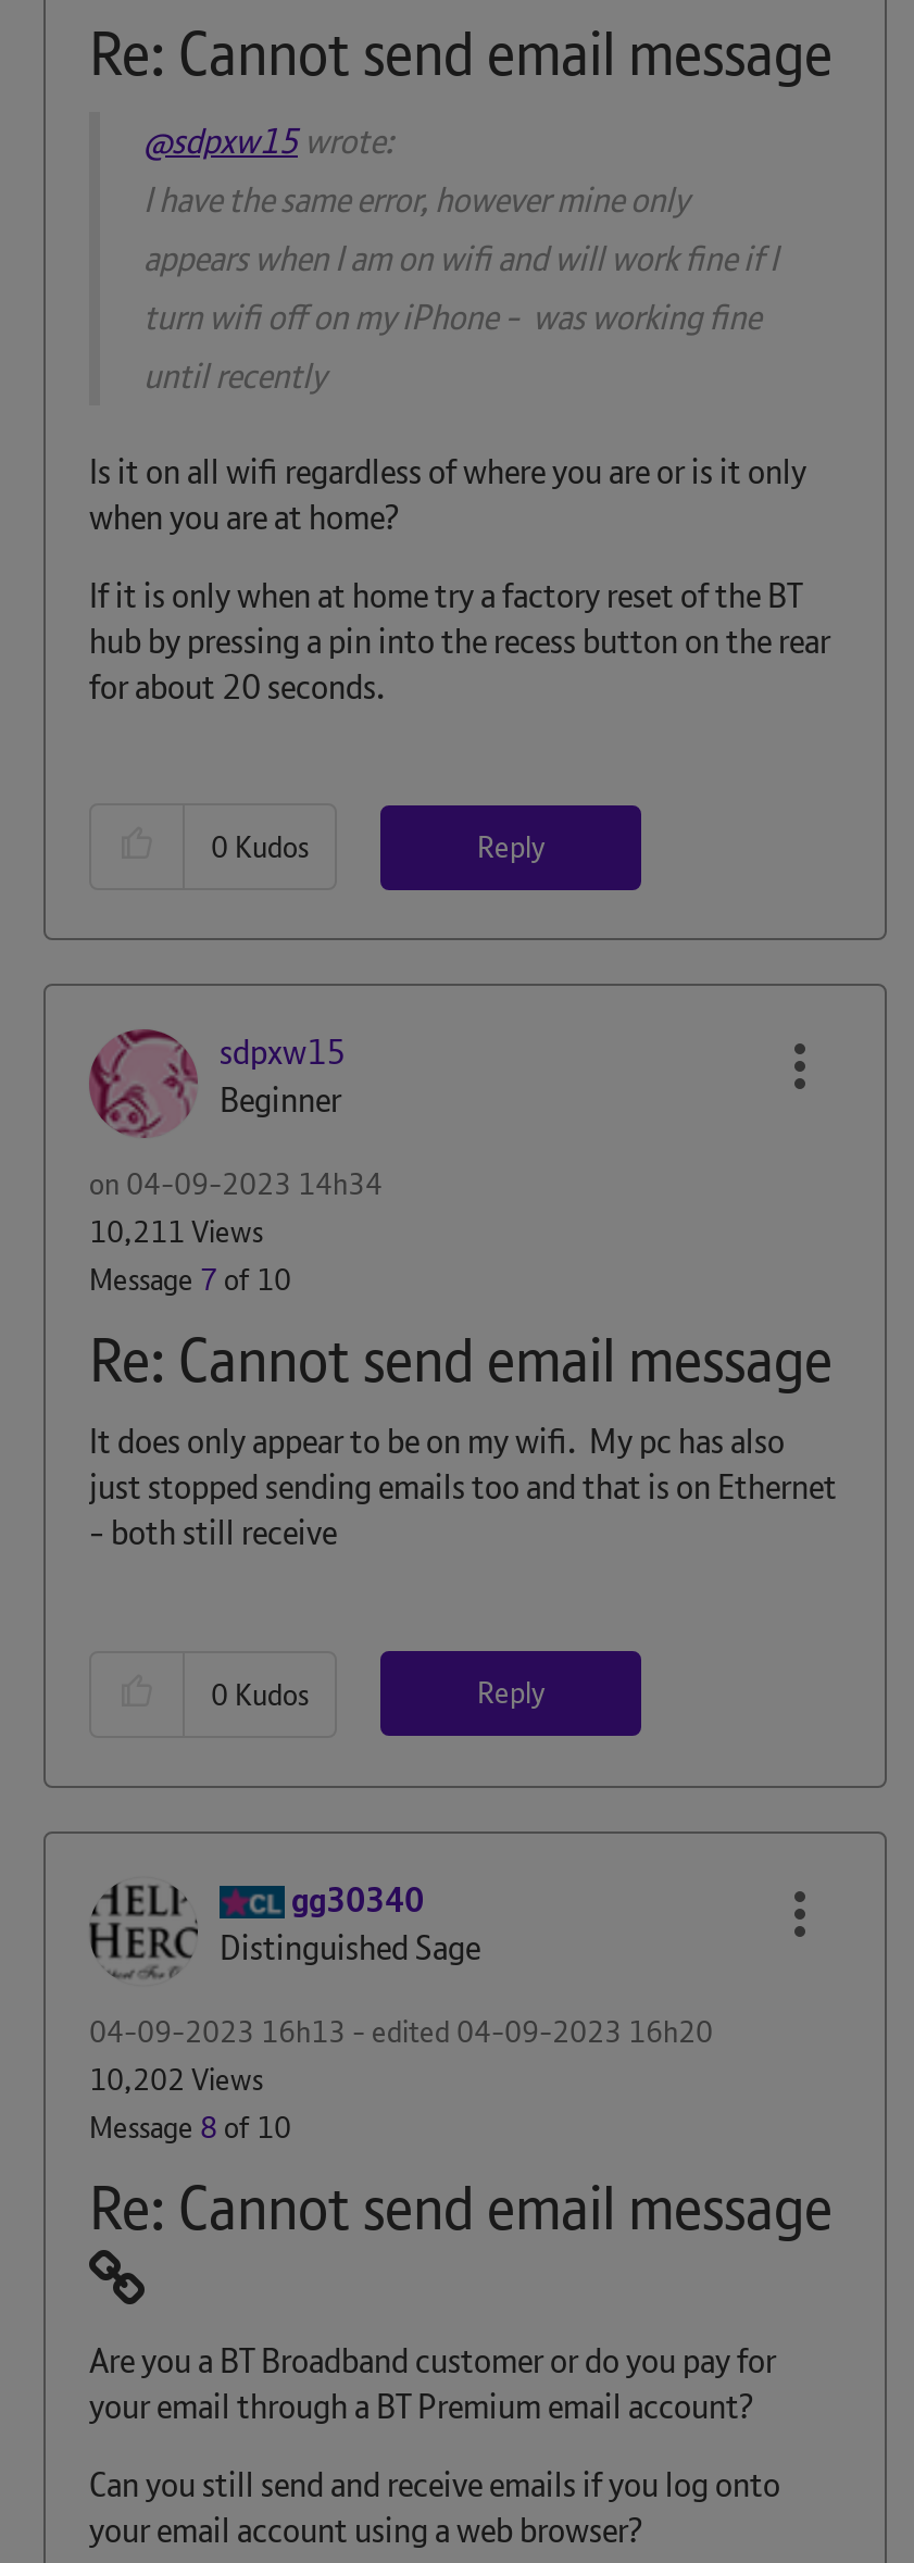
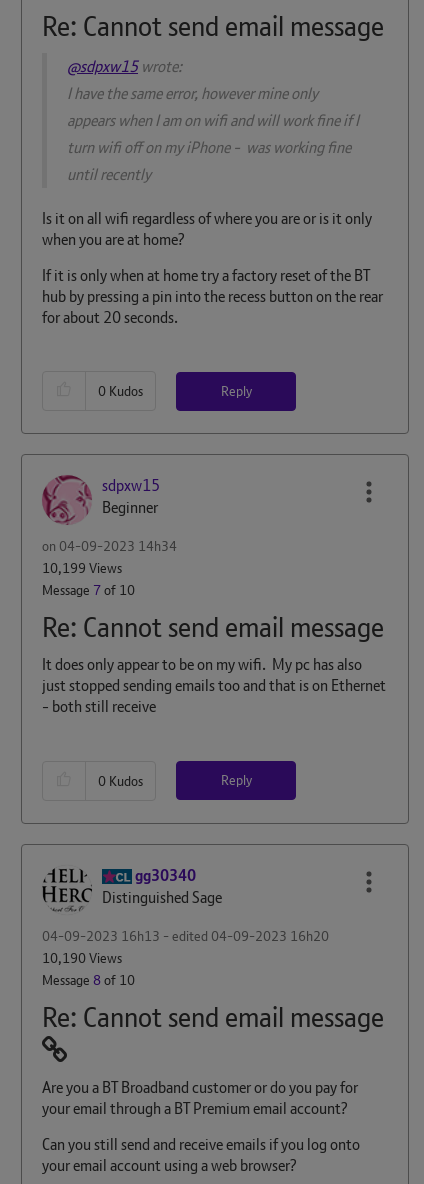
[89,1212,263,1251] 10,211 Views -> [42,559,122,577] 10,199 Views
[89,2059,263,2098] 10,202 Views -> [42,948,122,966] 10,190 Views

